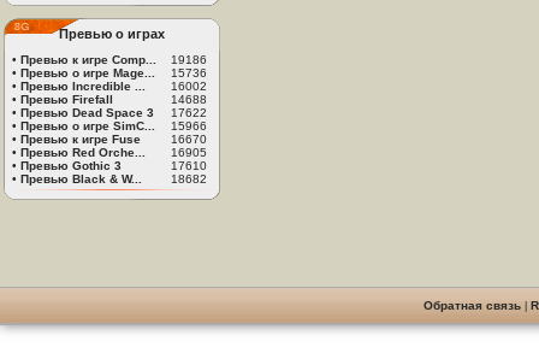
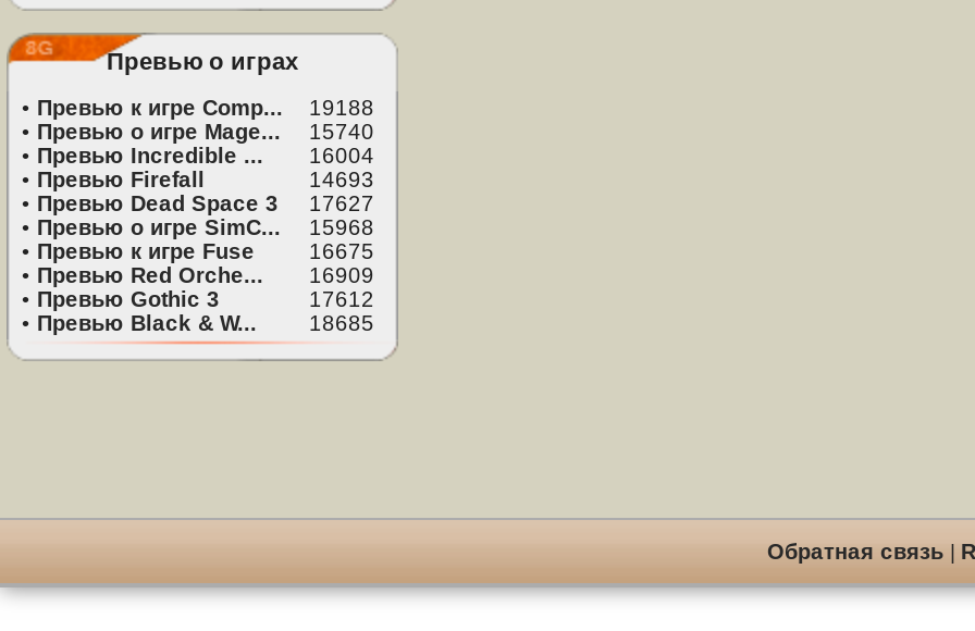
[12,53,207,66] • Превью к игре Comp... 19186 -> [22,96,374,120] • Превью к игре Comp... 19188
[12,66,207,80] • Превью о игре Mage... 15736 -> [22,120,374,144] • Превью о игре Mage... 15740
[12,80,207,93] • Превью Incredible ... 16002 -> [22,144,374,168] • Превью Incredible ... 16004
[171,93,207,106] 14688 -> [309,168,374,191] 14693
[12,106,207,119] • Превью Dead Space 3 17622 -> [22,191,374,215] • Превью Dead Space 3 17627
[171,119,207,133] 15966 -> [309,215,374,239] 15968
[171,133,207,146] 16670 -> [309,239,374,263] 16675
[12,146,207,159] • Превью Red Orche... 16905 -> [22,263,374,287] • Превью Red Orche... 16909
[171,159,207,172] 17610 -> [309,287,374,311] 17612
[171,172,207,186] 18682 -> [309,311,374,335] 18685

